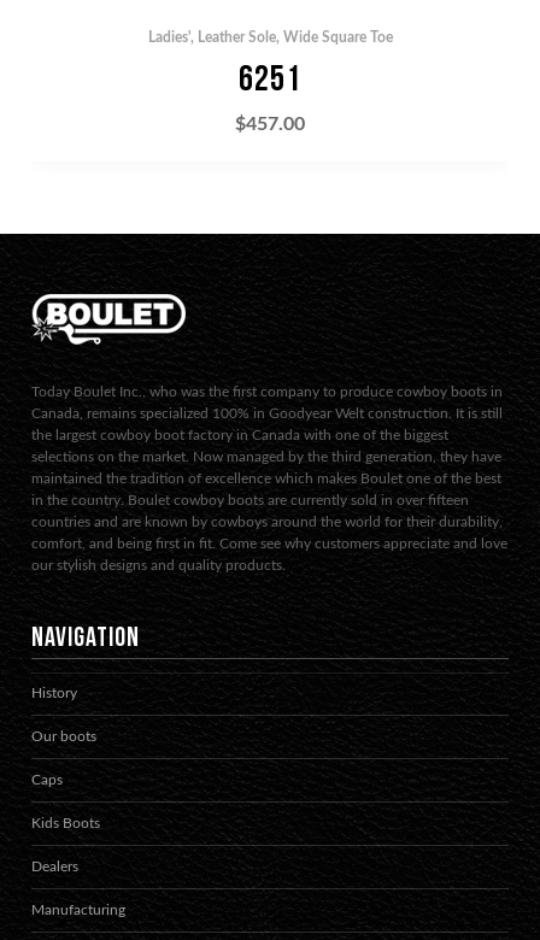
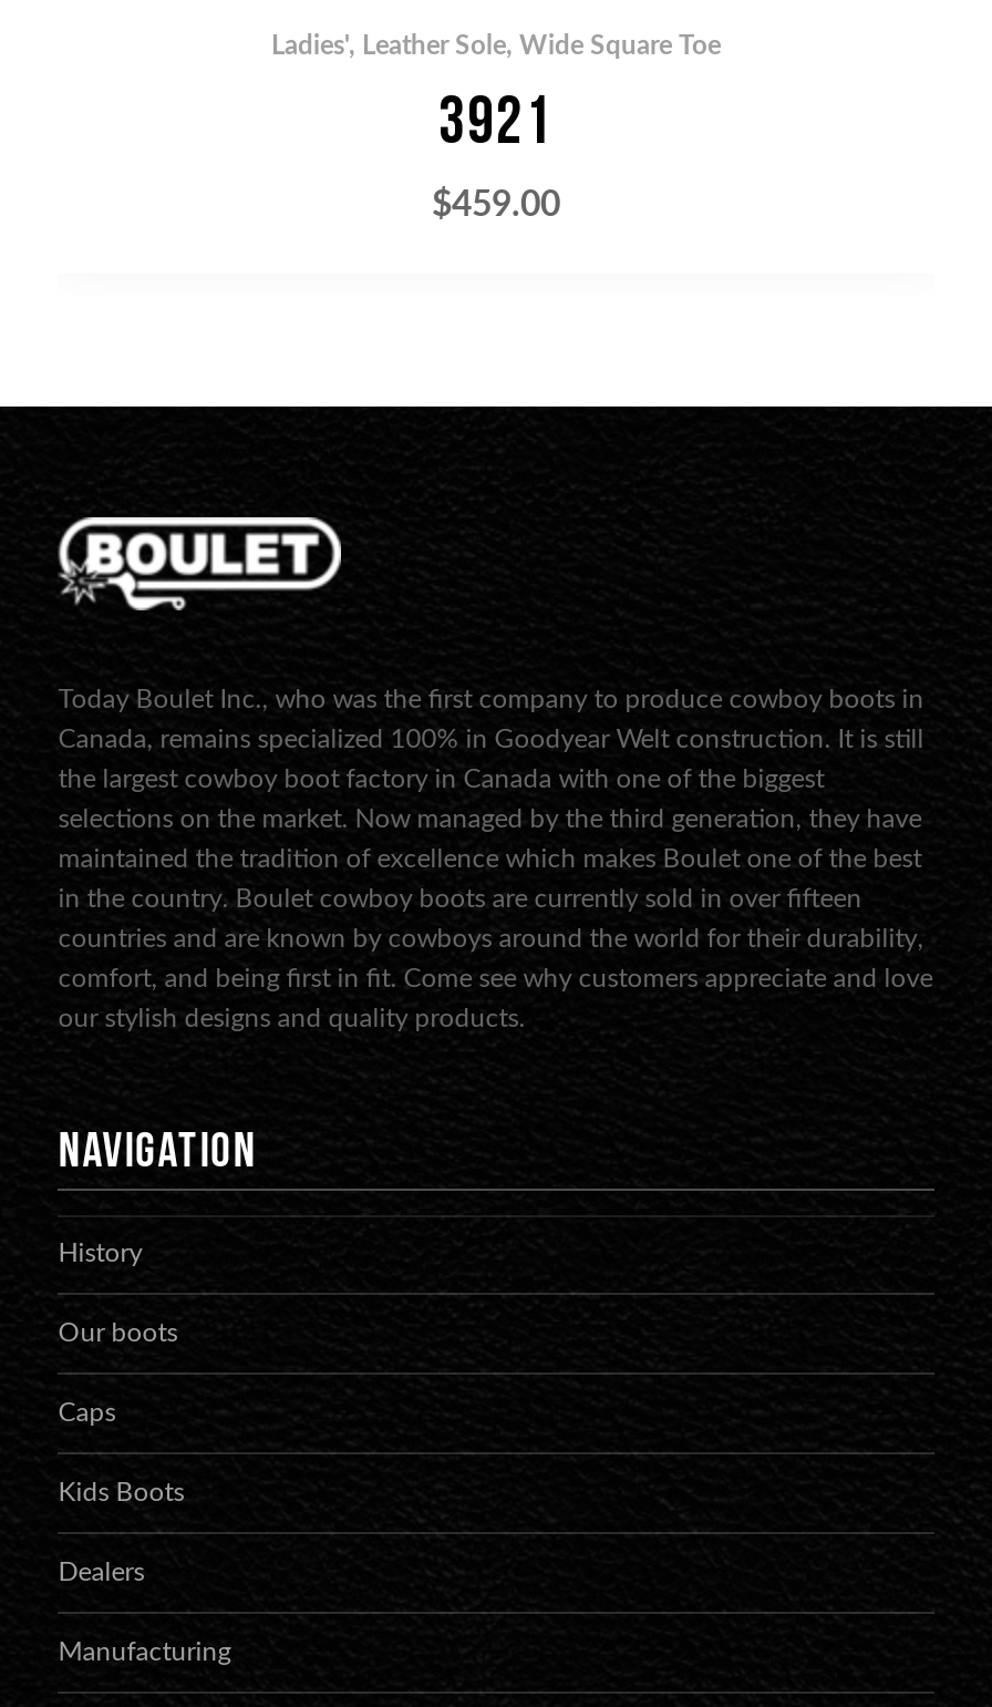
[239,57,301,101] 6251 -> [438,84,554,164] 3921
[235,114,305,133] $457.00 -> [432,189,560,224] $459.00

